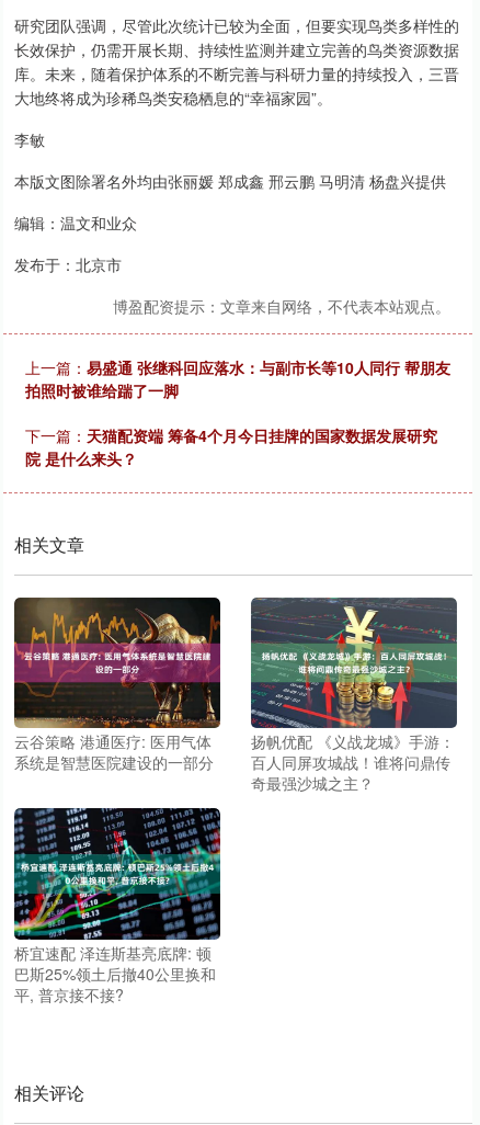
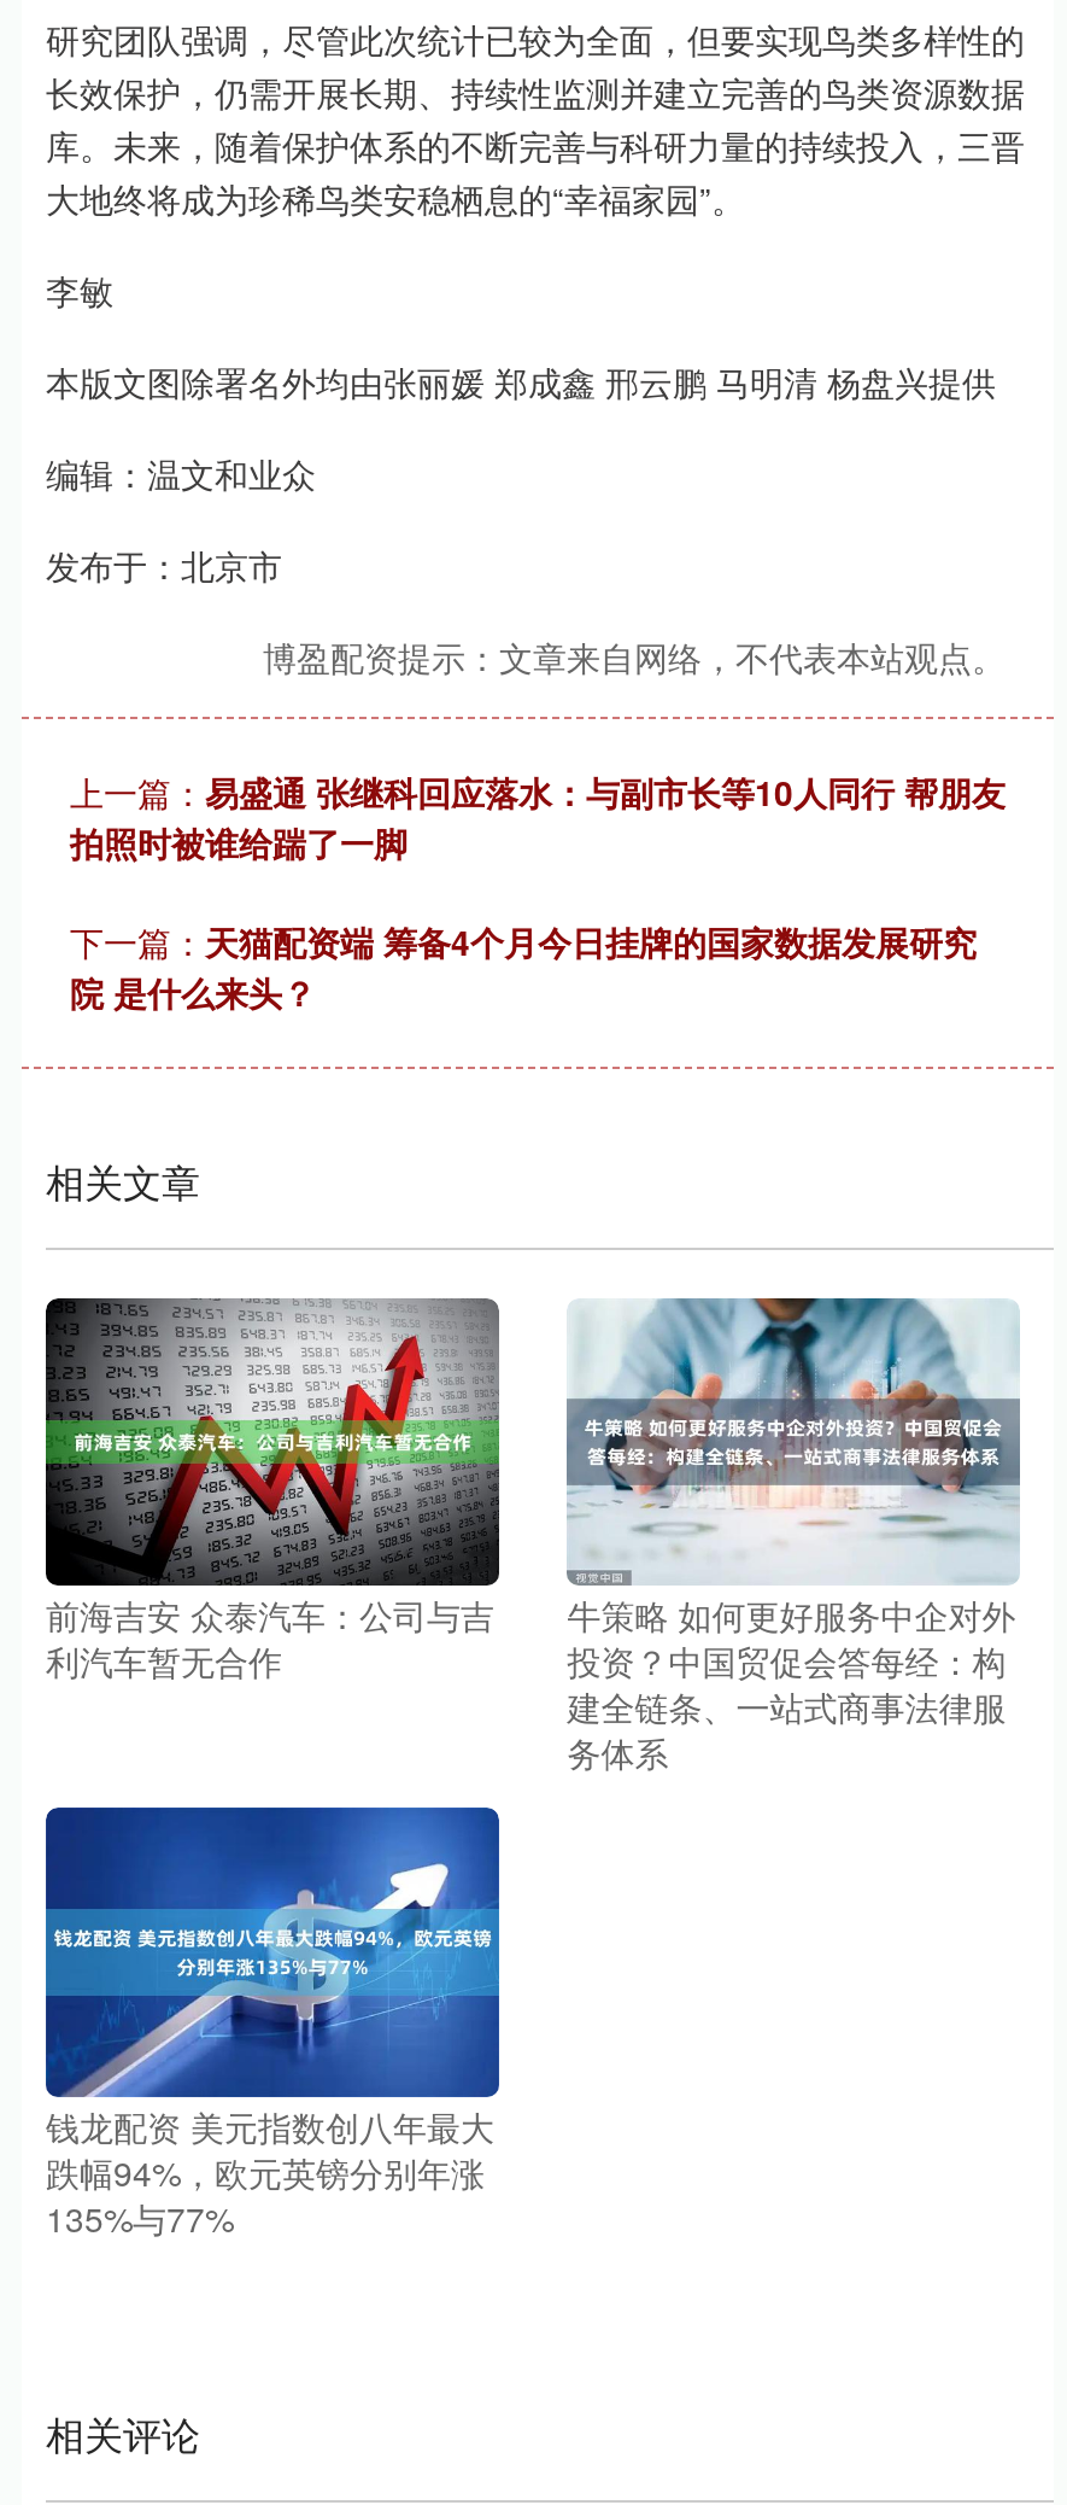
[13,598,221,774] [image] | 云谷策略 港通医疗: 医用气体 | 系统是智慧医院建设的一部分 -> [43,1298,502,1686] [image] | 前海吉安 众泰汽车：公司与吉 | 利汽车暂无合作
[250,596,457,794] [image] | 扬帆优配 《义战龙城》手游： | 百人同屏攻城战！谁将问鼎传 | 奇最强沙城之主？ -> [567,1298,1020,1777] [image] | 牛策略 如何更好服务中企对外 | 投资？中国贸促会答每经：构 | 建全链条、一站式商事法律服 | 务体系
[13,807,221,1005] [image] | 桥宜速配 泽连斯基亮底牌: 顿 | 巴斯25%领土后撤40公里换和 | 平, 普京接不接? -> [43,1805,502,2242] [image] | 钱龙配资 美元指数创八年最大 | 跌幅94%，欧元英镑分别年涨 | 135%与77%

